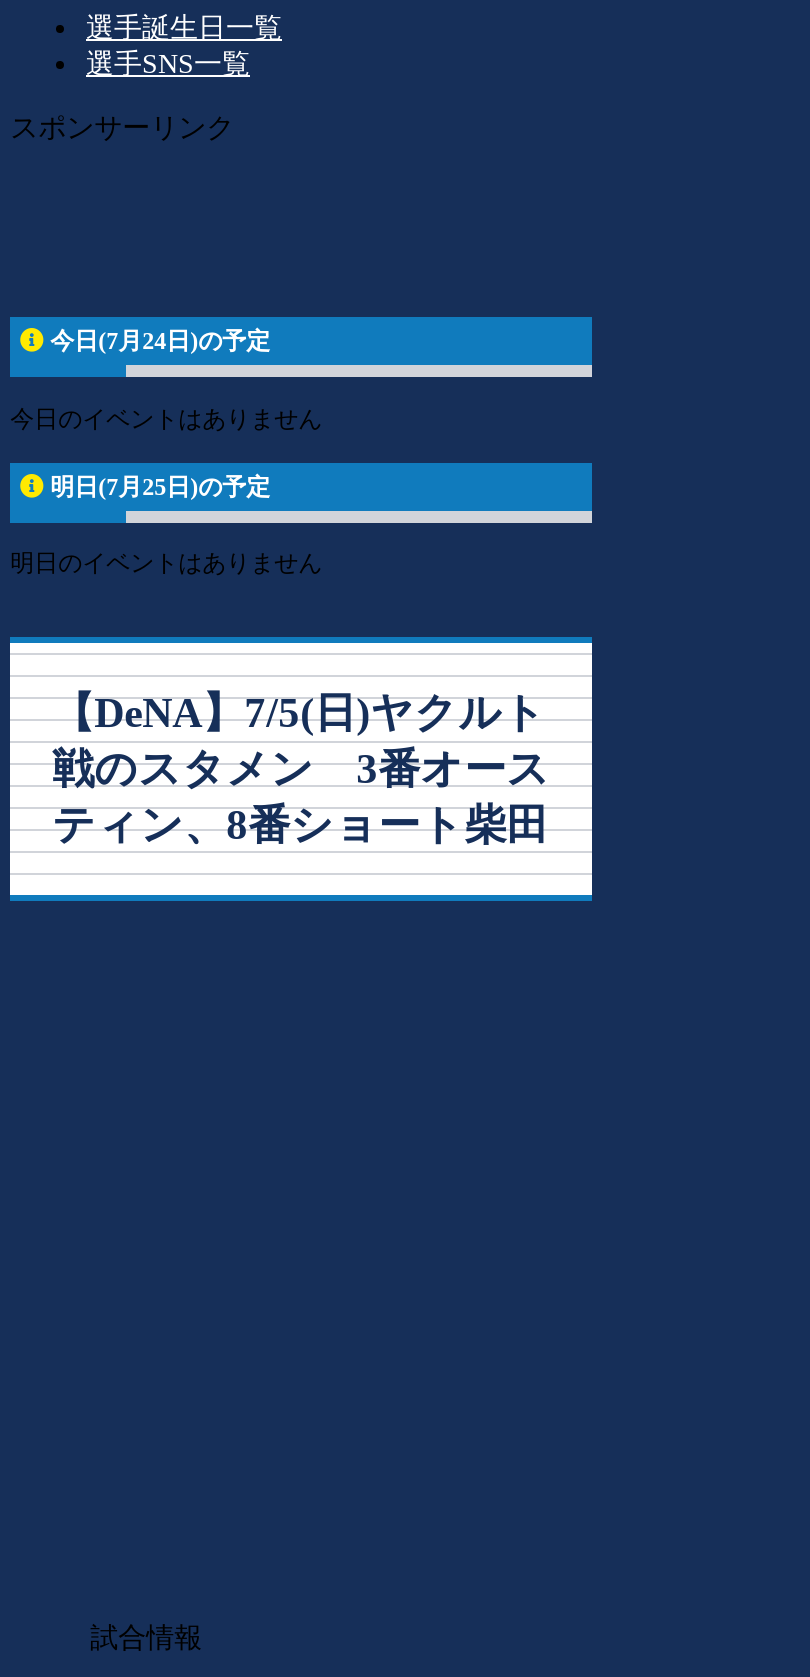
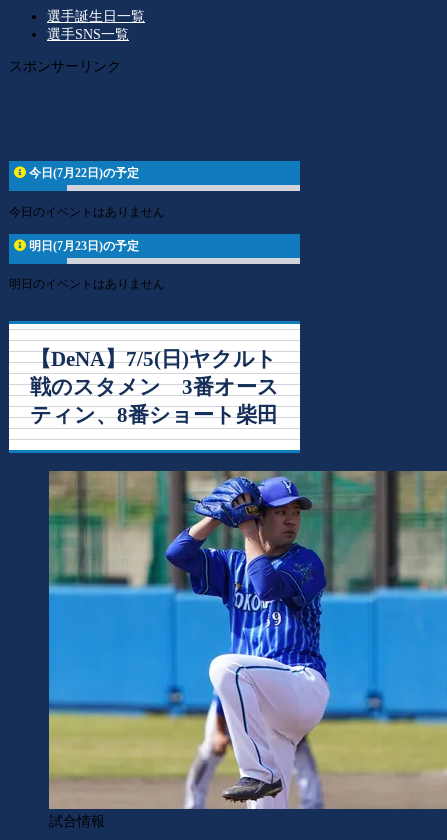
[50,327,270,355] 今日(7月24日)の予定 -> [29,166,139,180] 今日(7月22日)の予定
[50,472,270,500] 明日(7月25日)の予定 -> [29,239,139,253] 明日(7月23日)の予定
none -> [48,470,444,810] [image]

